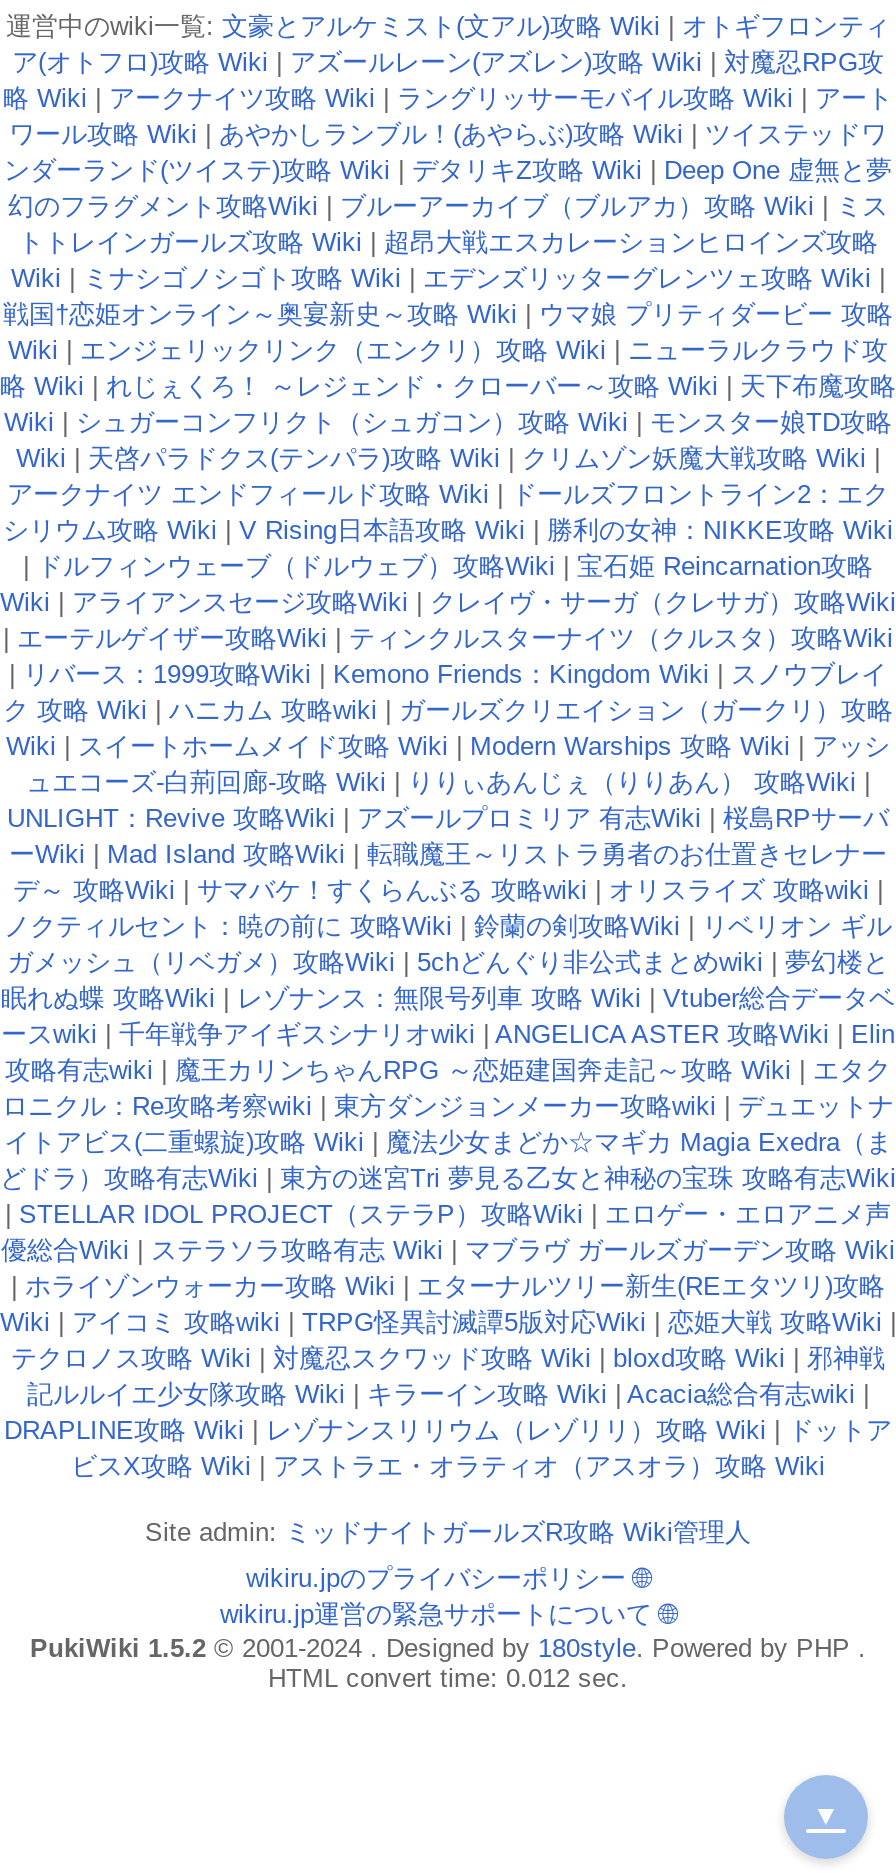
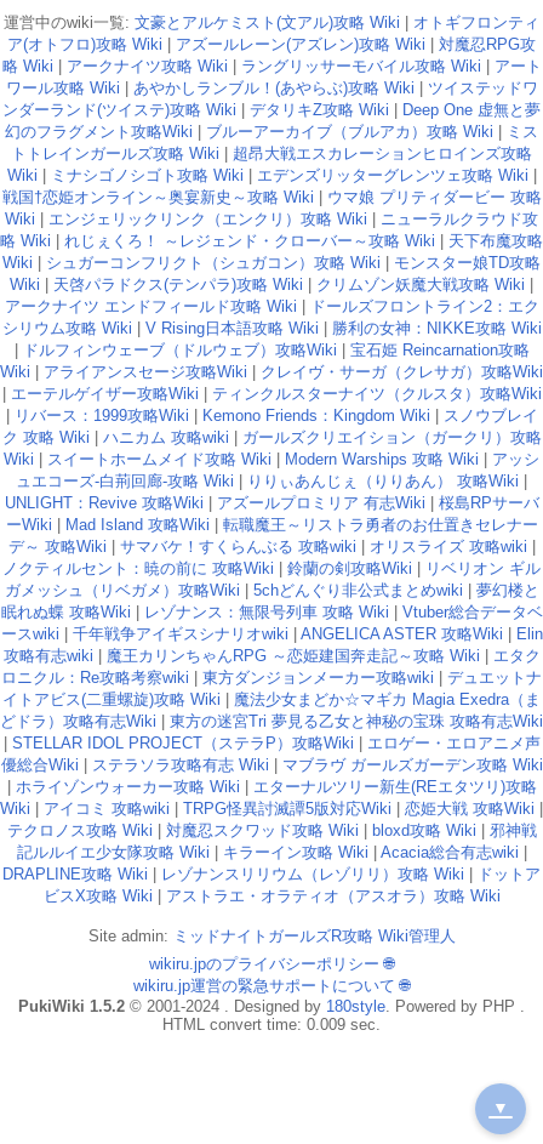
[268,1662,628,1692] HTML convert time: 0.012 sec. -> [162,1015,381,1033] HTML convert time: 0.009 sec.

